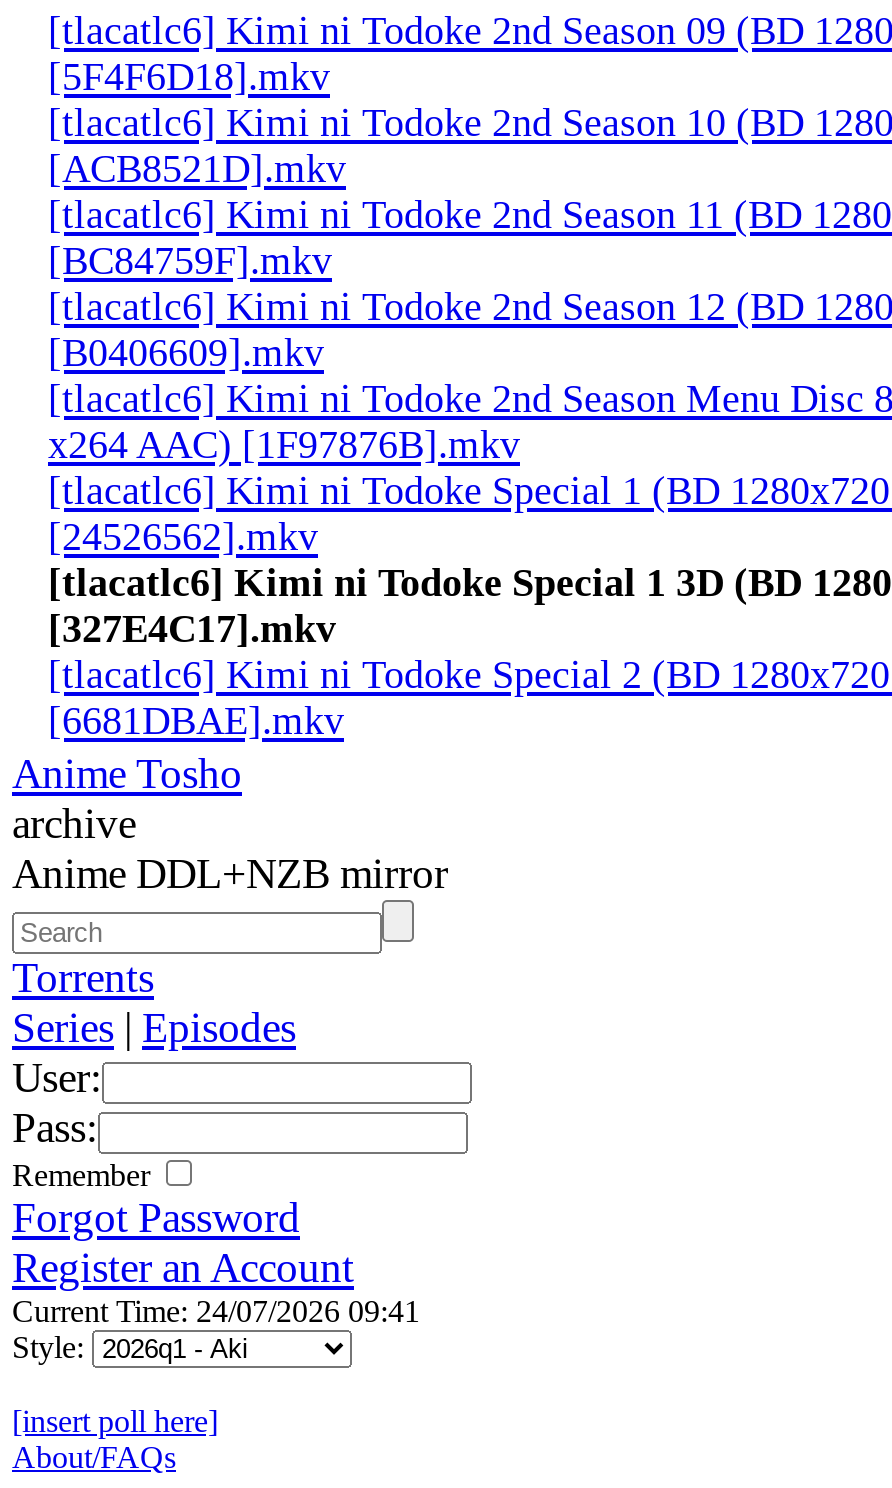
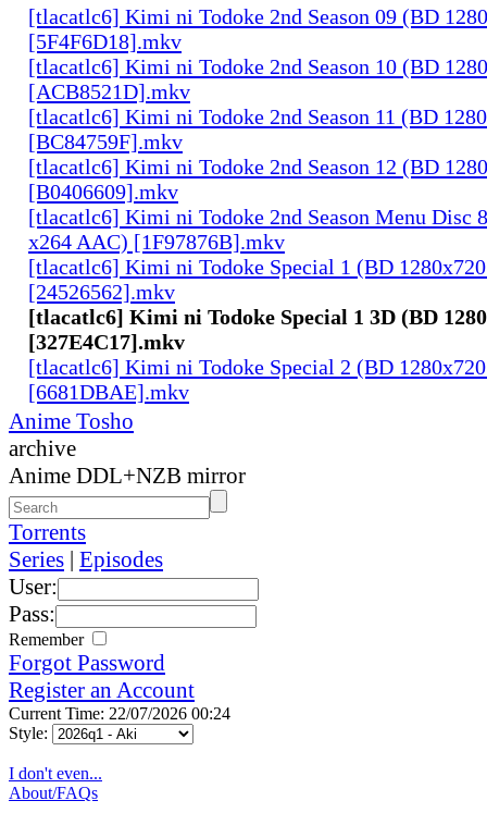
[12,1294,420,1328] Current Time: 24/07/2026 09:41 -> [9,704,230,722] Current Time: 22/07/2026 00:24
[12,1404,218,1438] [insert poll here] -> [9,764,102,782] I don't even...

